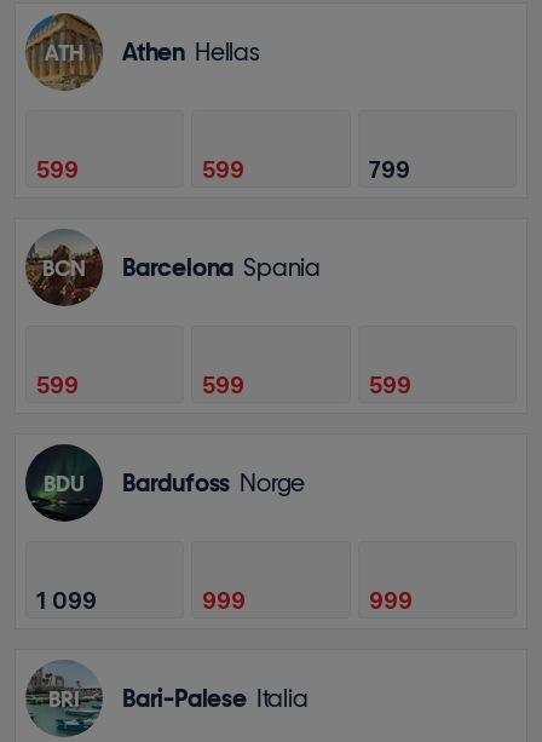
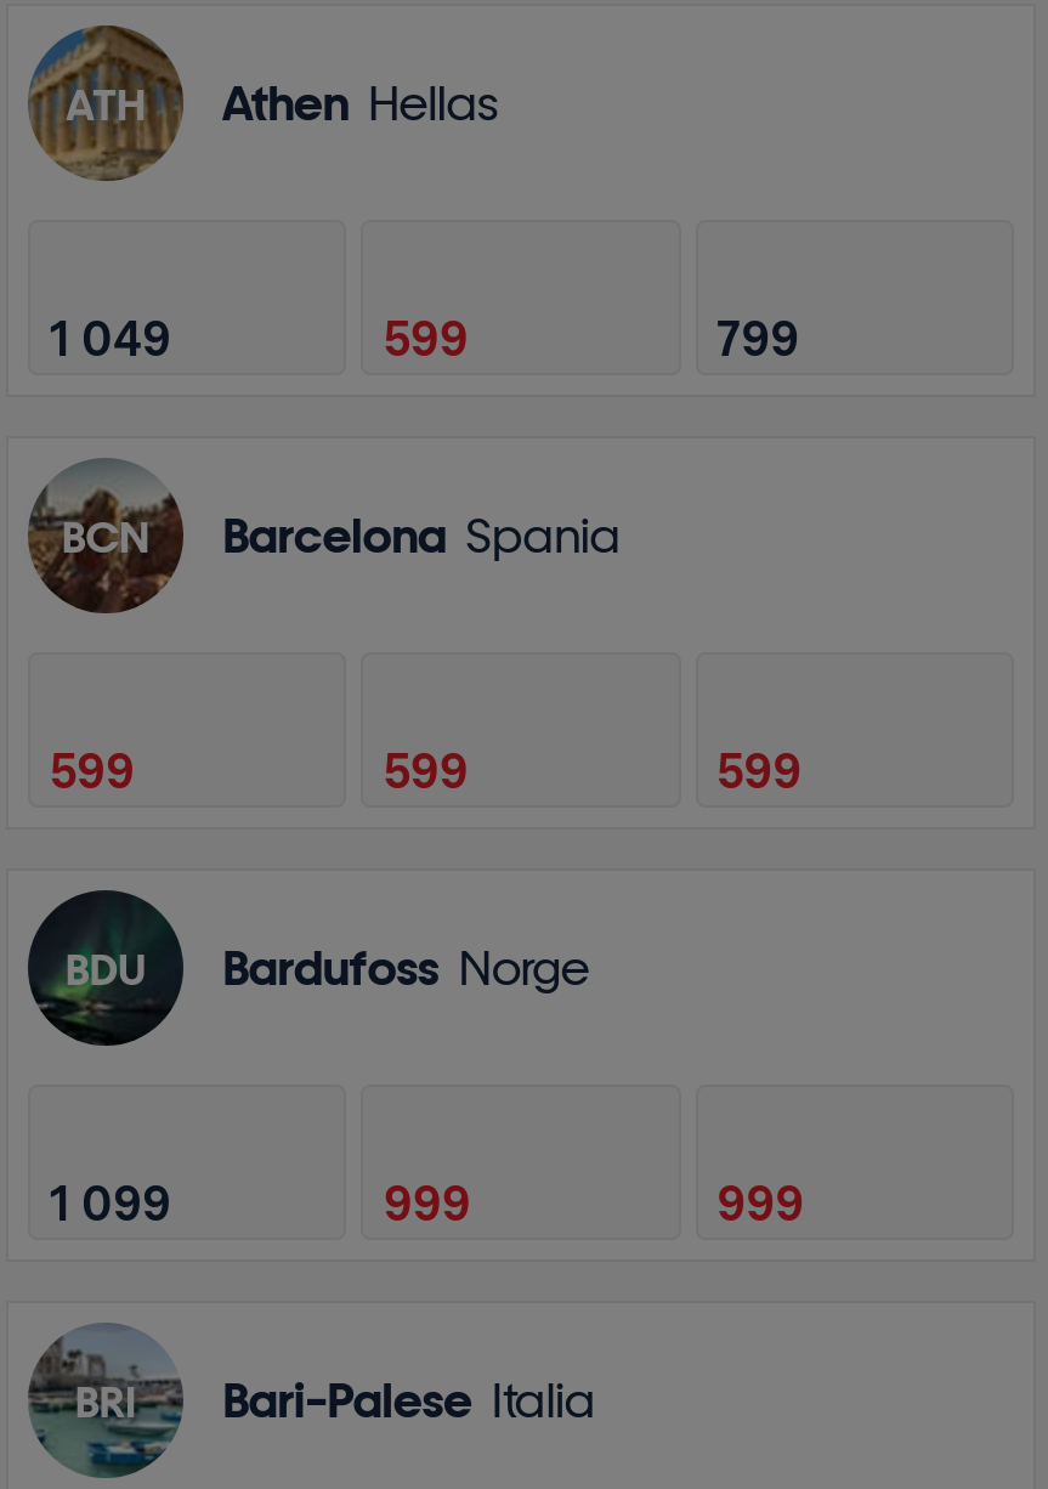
[36,154,79,184] 599 -> [50,307,171,368] 1 049

